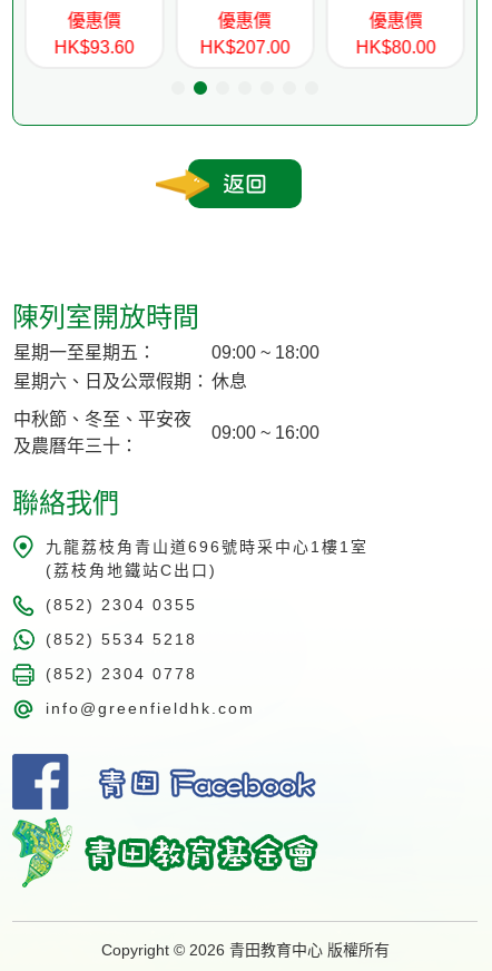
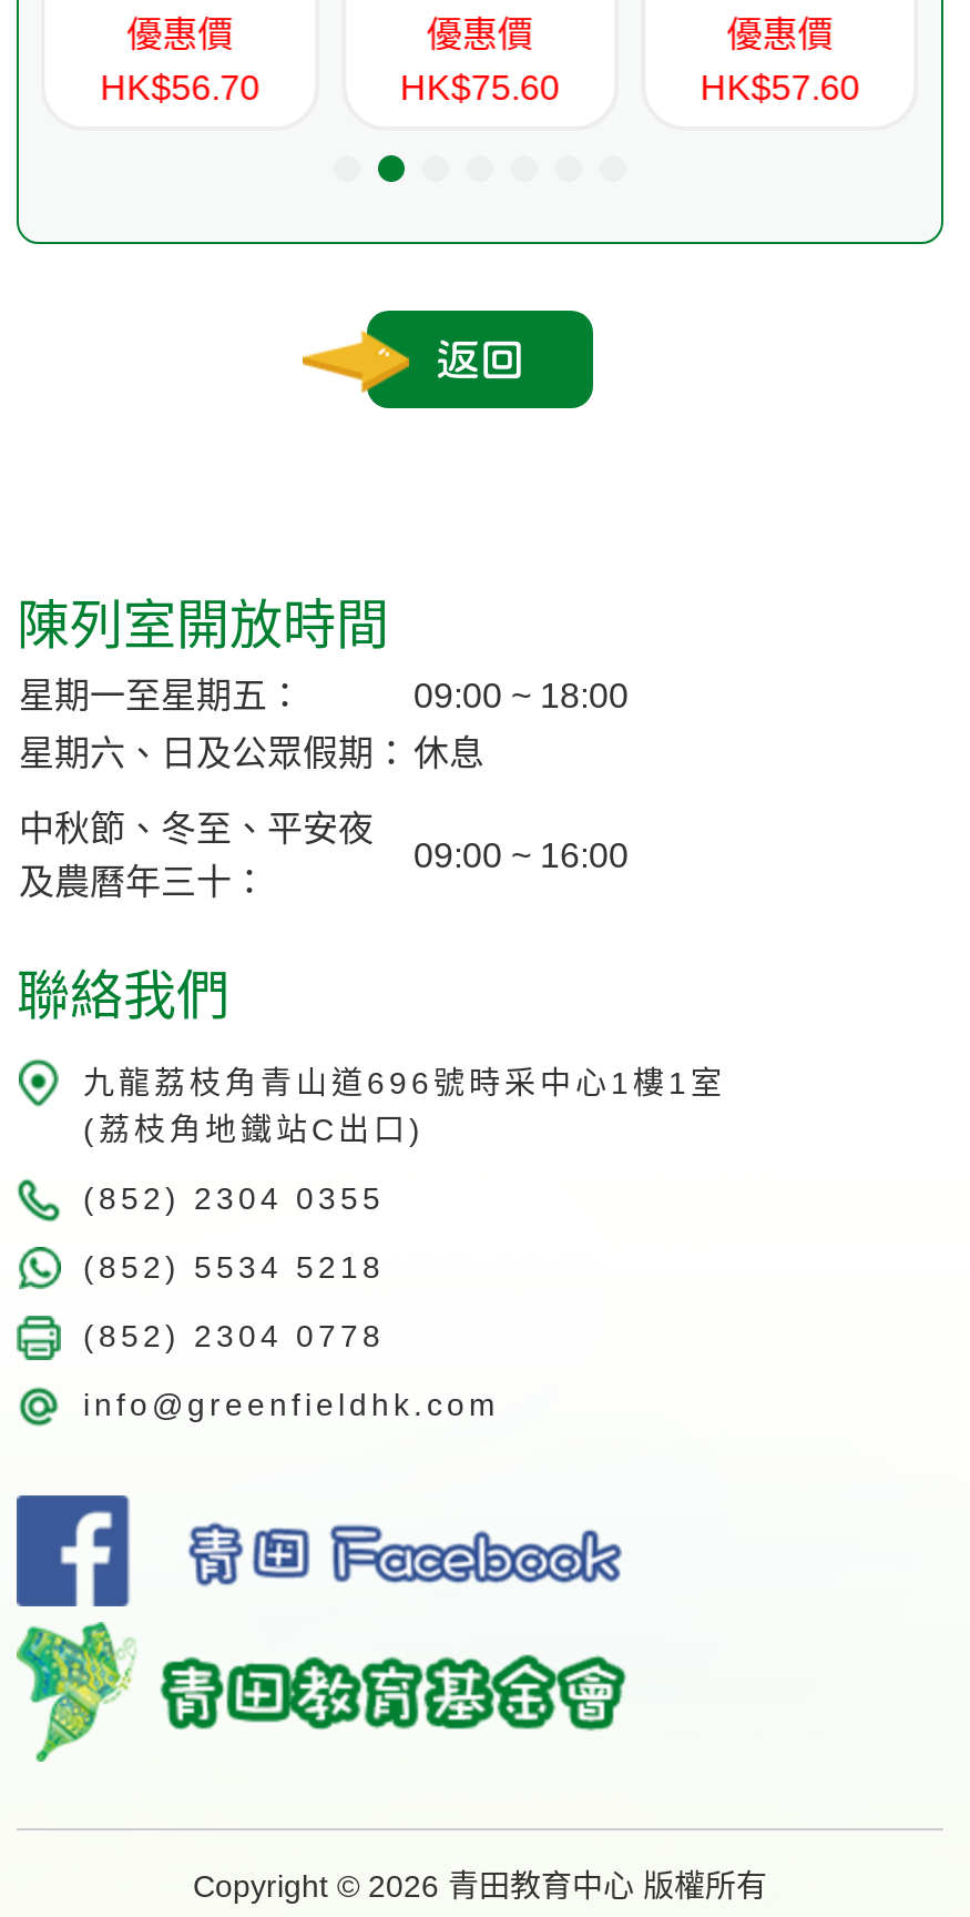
[54,38,134,57] HK$93.60 -> [100,69,260,107] HK$56.70
[200,38,290,57] HK$207.00 -> [400,69,560,107] HK$75.60
[355,38,436,57] HK$80.00 -> [700,69,860,107] HK$57.60

